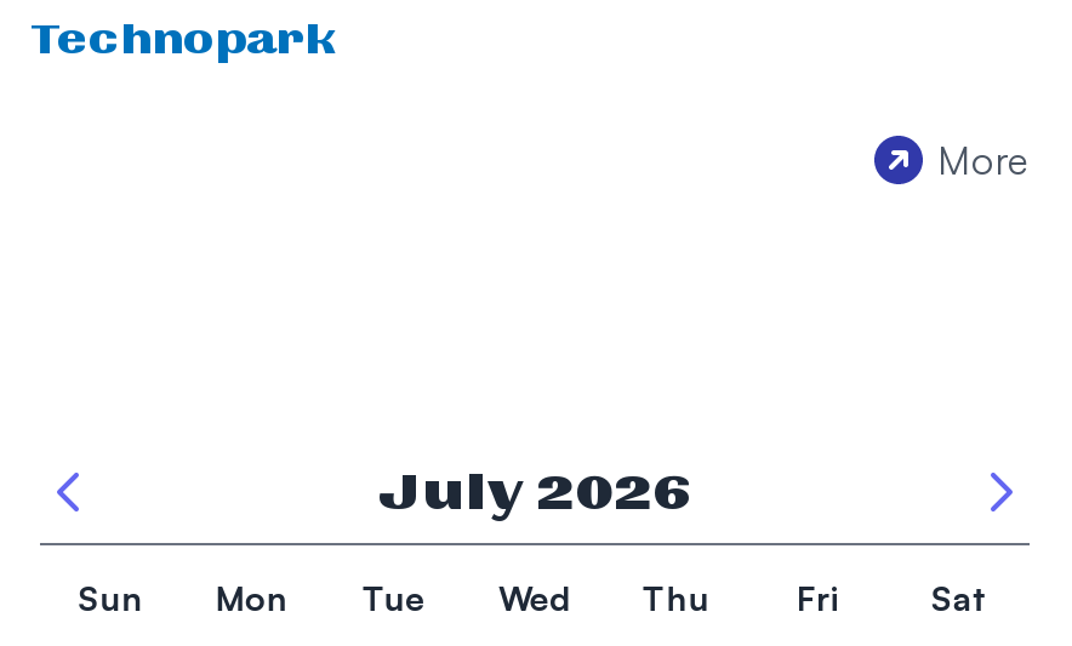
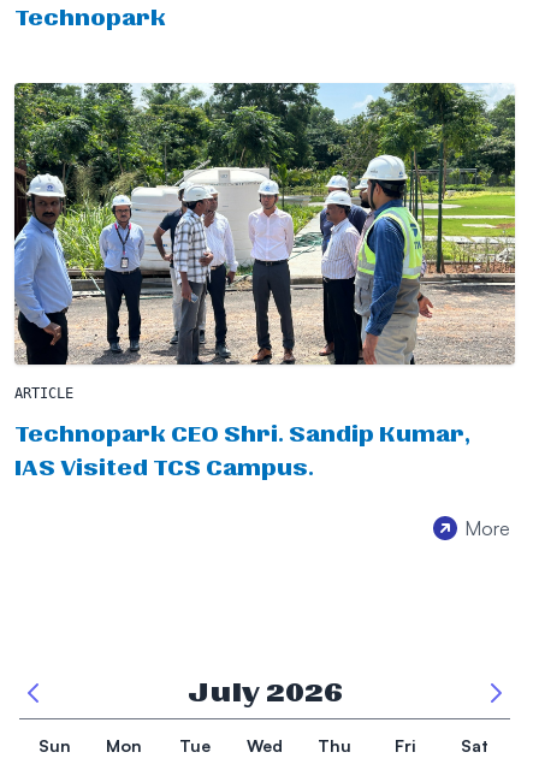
none -> [13,82,516,482] [image] | ARTICLE | Technopark CEO Shri. Sandip Kumar, | IAS Visited TCS Campus.

